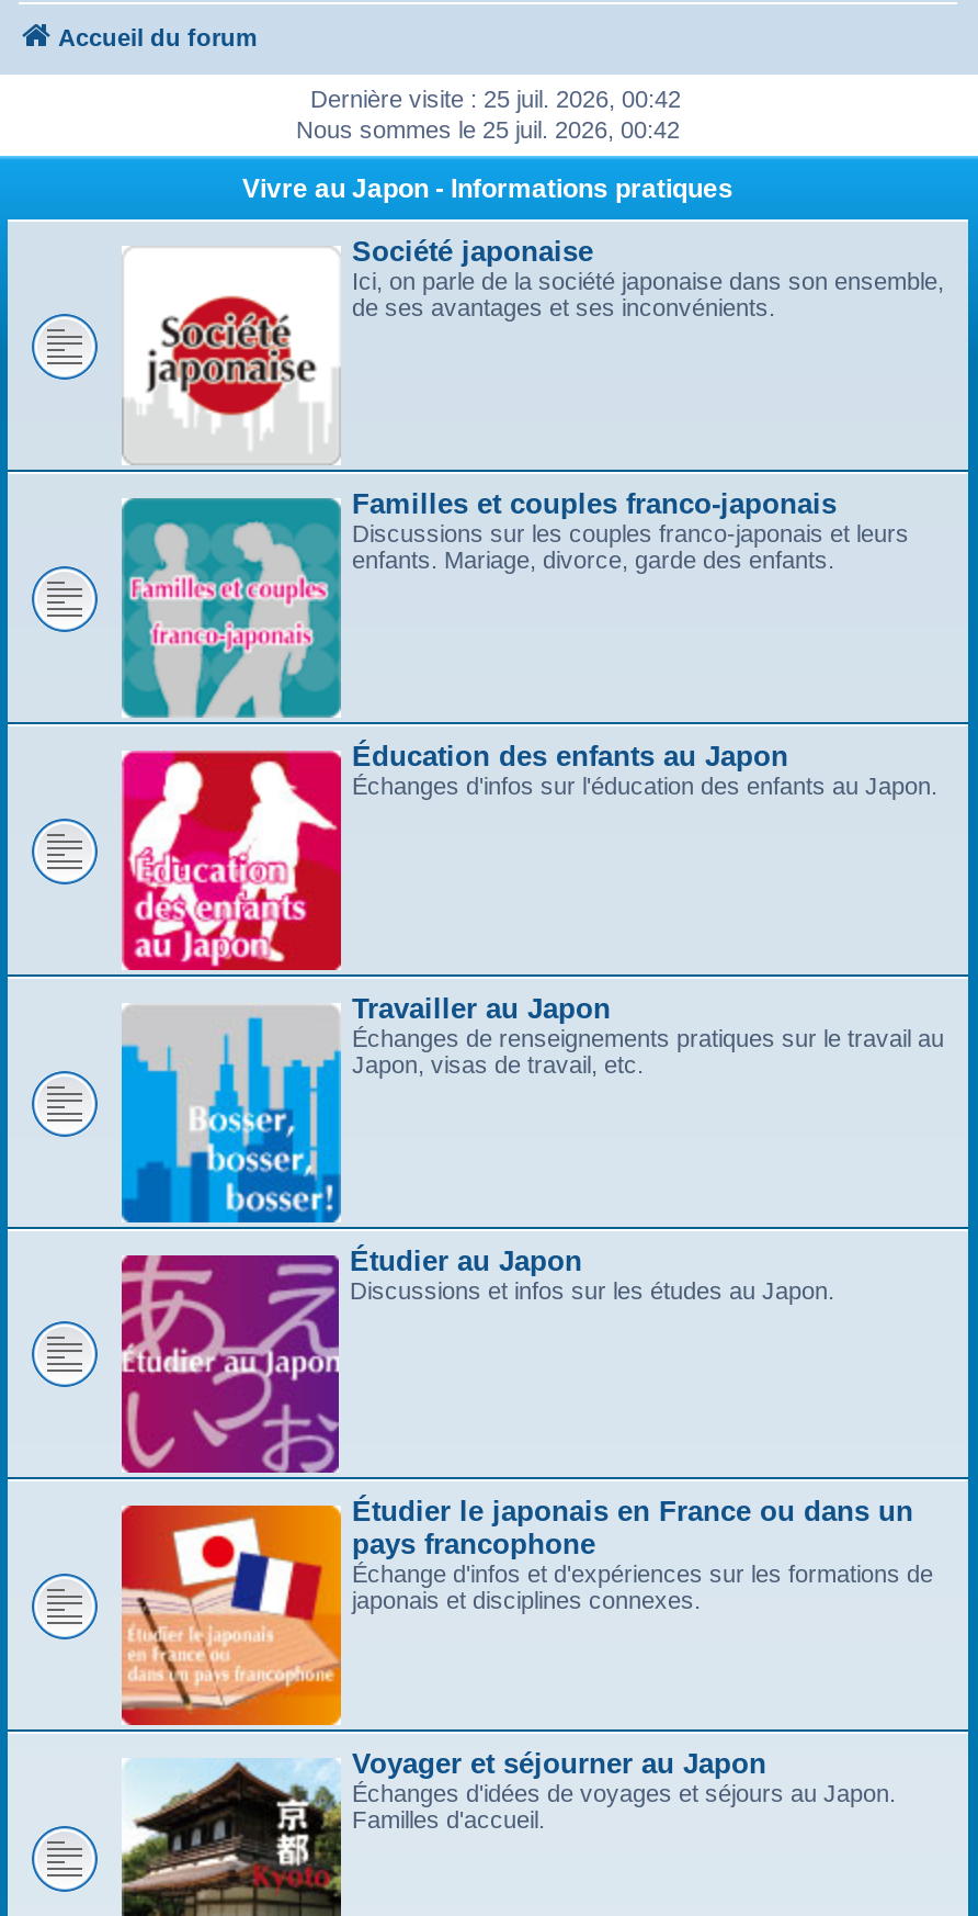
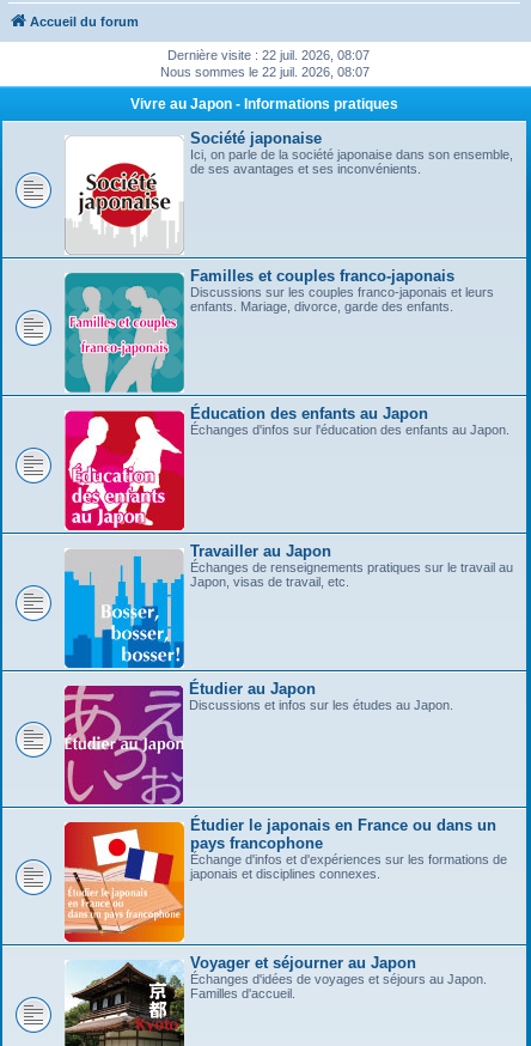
[310,86,681,112] Dernière visite : 25 juil. 2026, 00:42 -> [167,48,370,62] Dernière visite : 22 juil. 2026, 08:07
[296,116,680,143] Nous sommes le 25 juil. 2026, 00:42 -> [160,65,369,79] Nous sommes le 22 juil. 2026, 08:07

